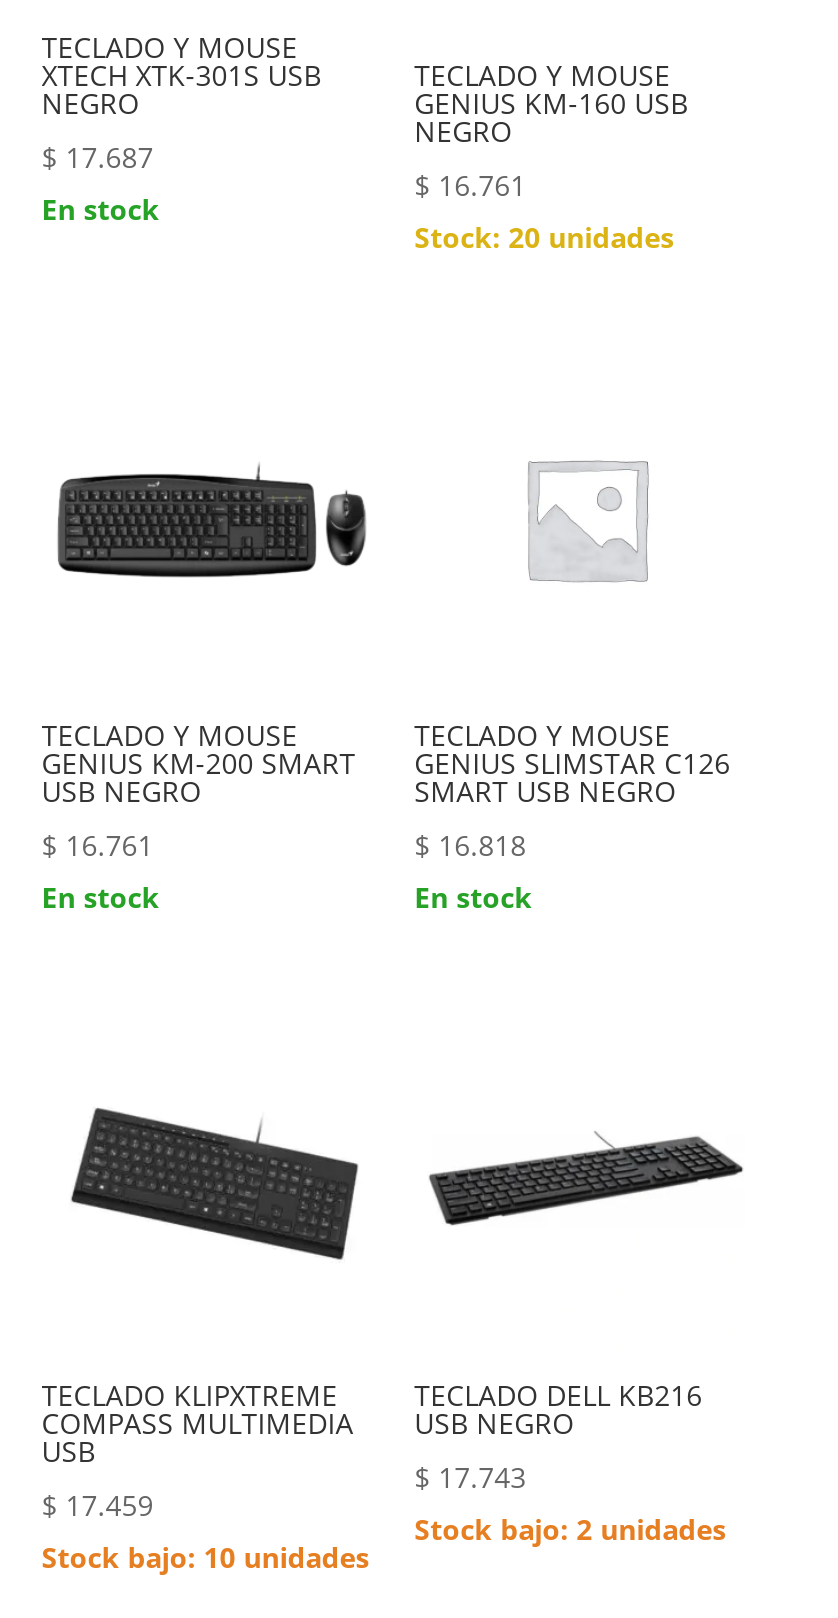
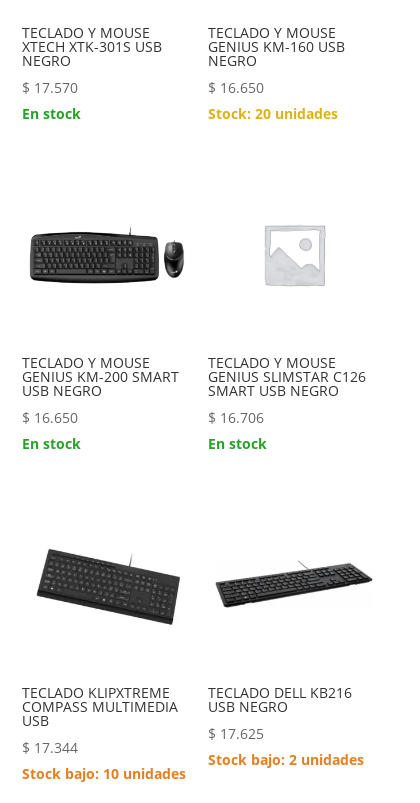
[42,138,154,176] $17.687 -> [22,78,78,97] $17.570
[414,166,526,204] $16.761 -> [208,78,264,97] $16.650
[42,827,154,865] $16.761 -> [22,408,78,427] $16.650
[414,827,526,865] $16.818 -> [208,408,264,427] $16.706
[414,1459,526,1497] $17.743 -> [208,724,264,743] $17.625
[42,1487,154,1525] $17.459 -> [22,738,78,757] $17.344

